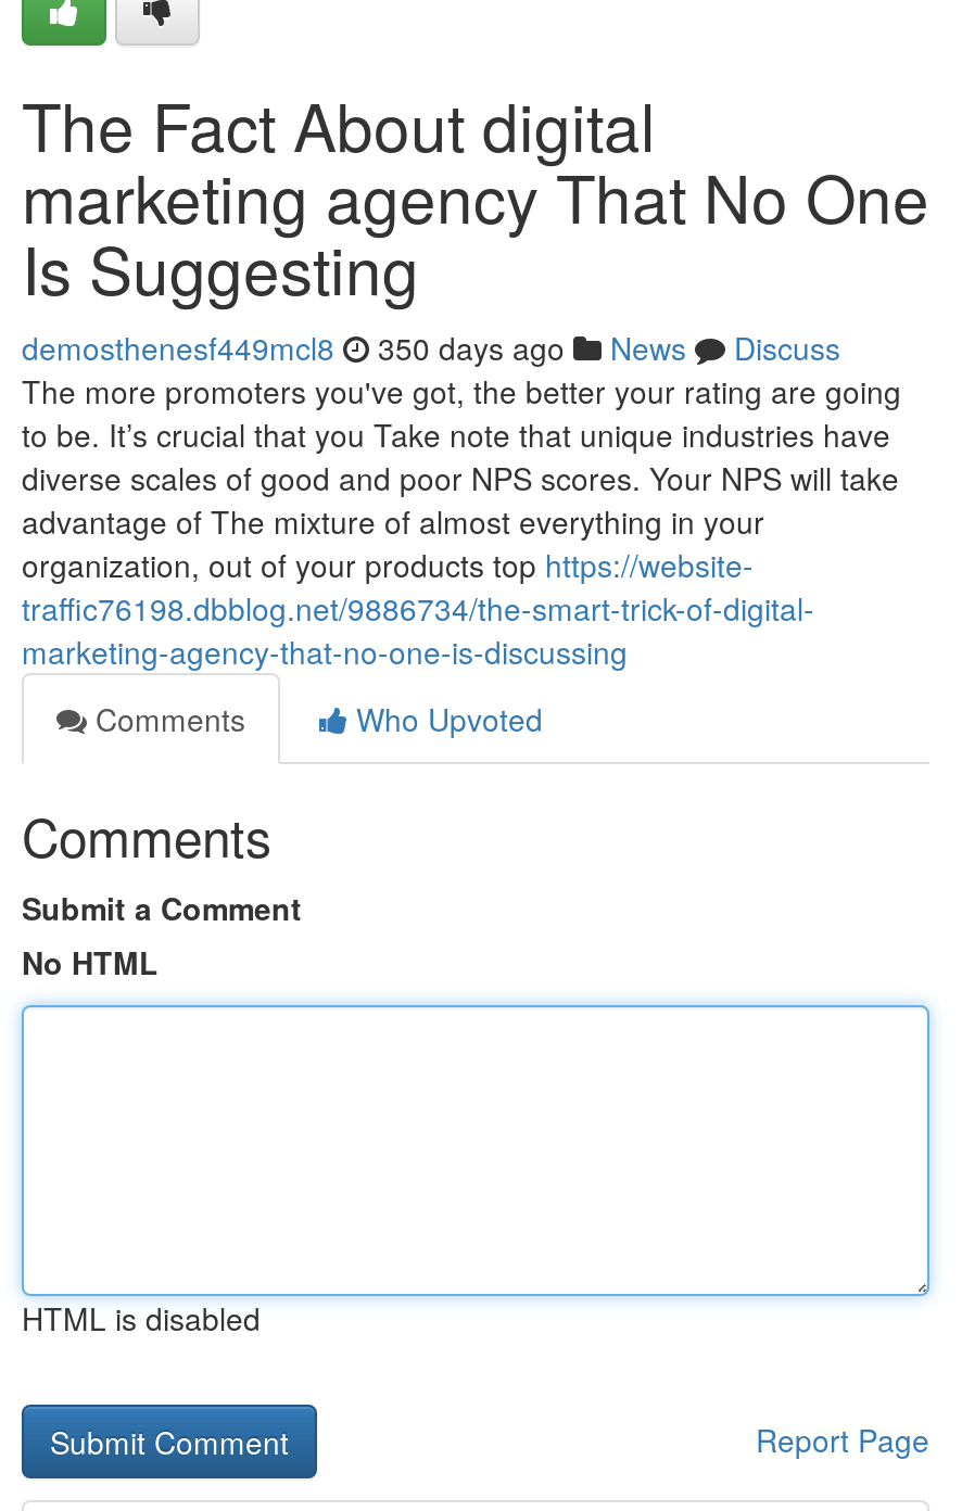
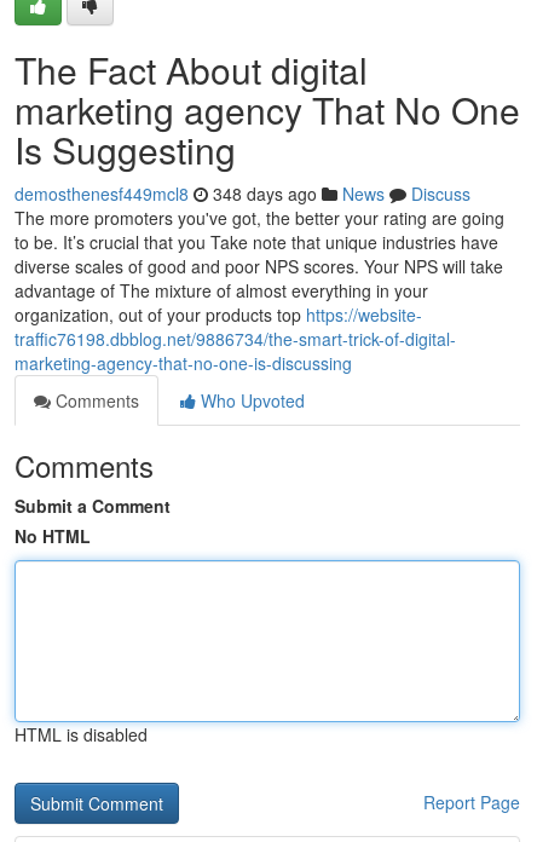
[22,326,840,369] demosthenesf449mcl8 350 days ago News Discuss -> [15,181,470,206] demosthenesf449mcl8 348 days ago News Discuss

